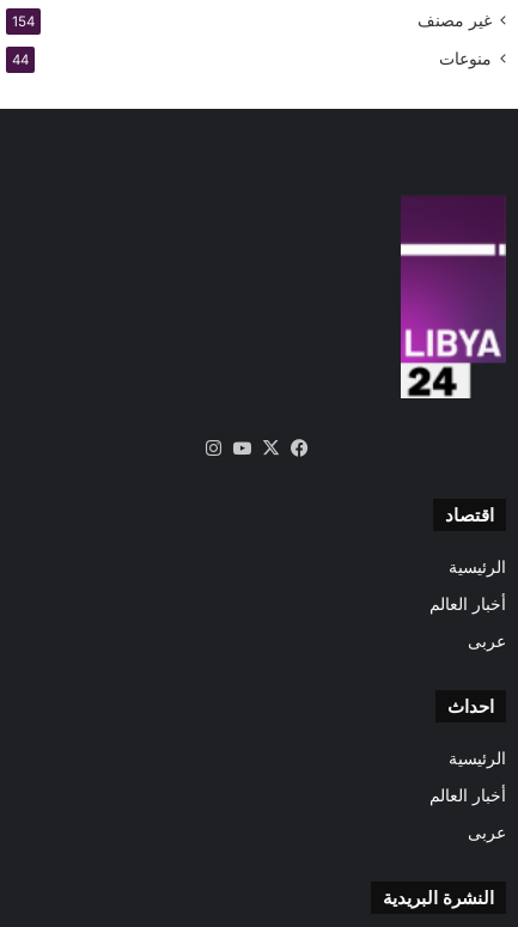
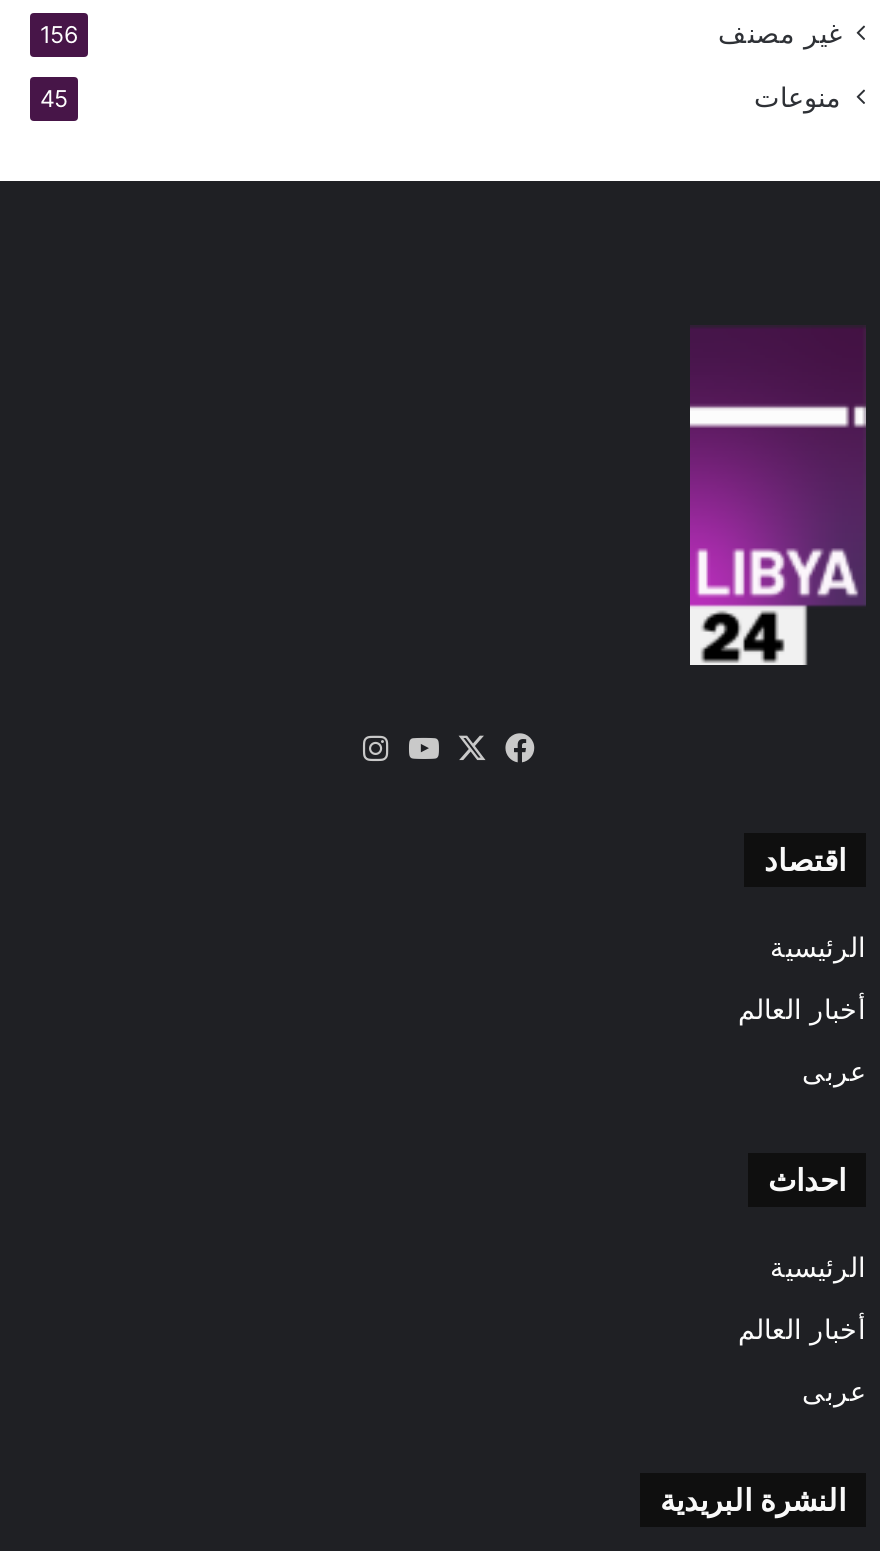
[12,13,35,30] 154 -> [40,21,78,49] 156
[12,51,29,68] 44 -> [40,85,68,113] 45

